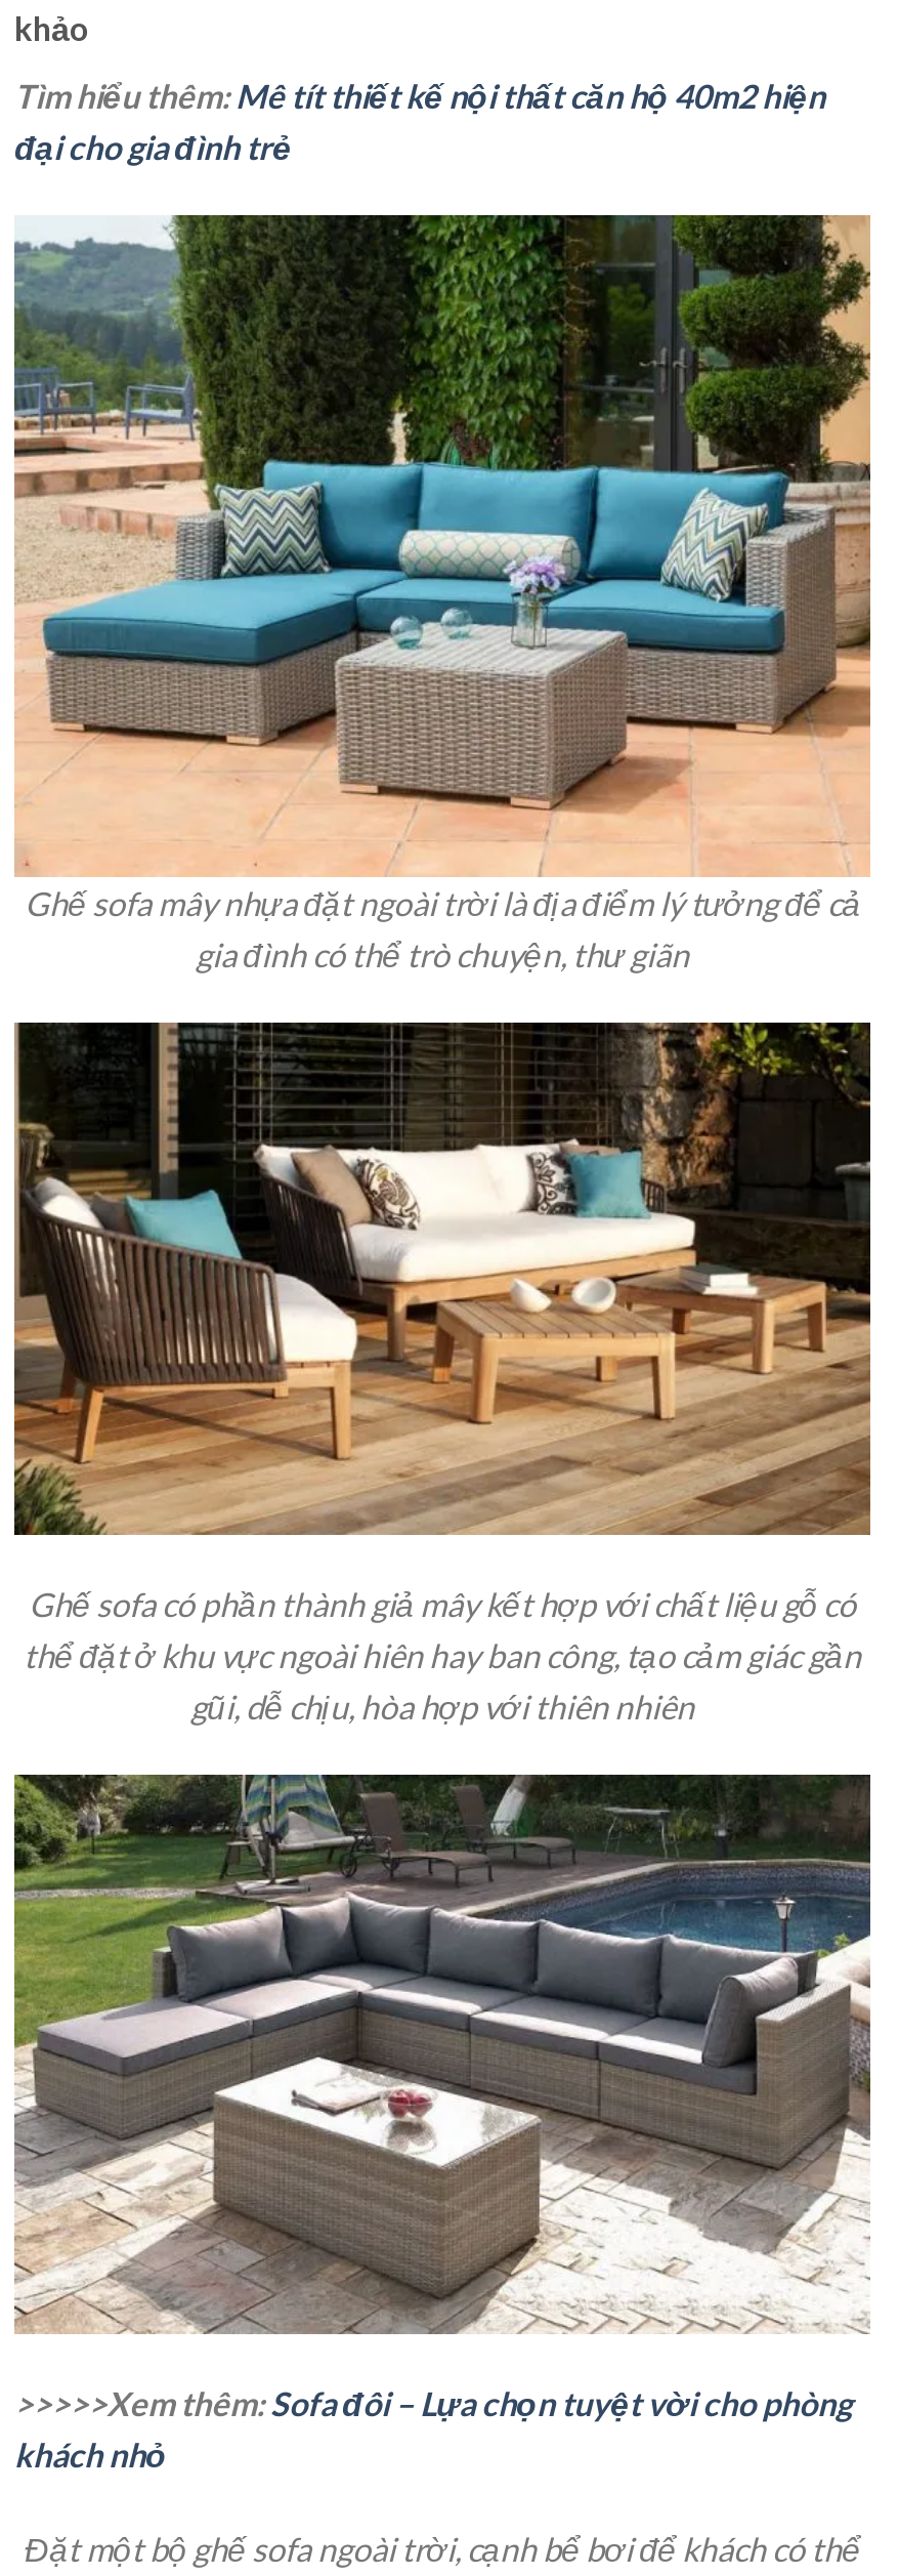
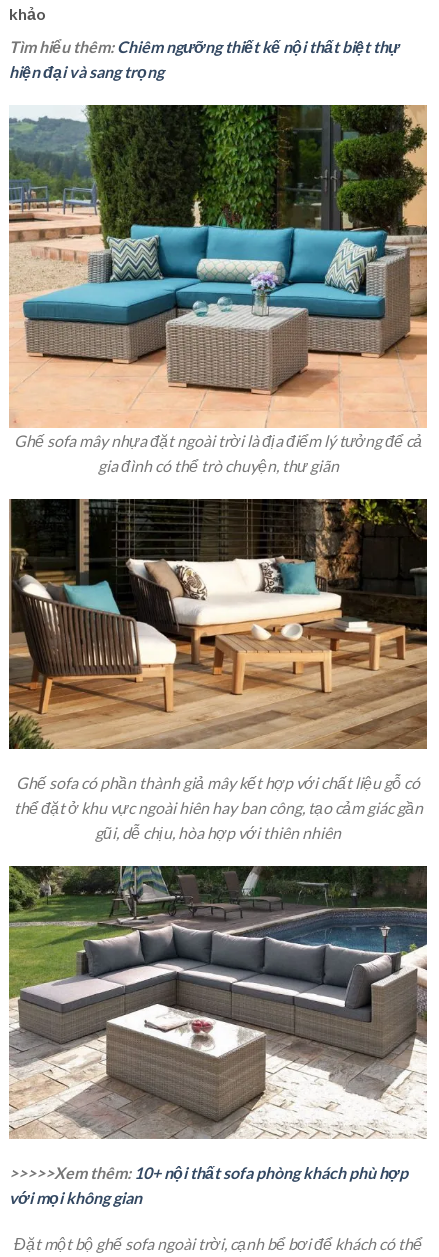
[14,77,825,167] Tìm hiểu thêm: Mê tít thiết kế nội thất căn hộ 40m2 hiện | đại cho gia đình trẻ -> [9,37,399,81] Tìm hiểu thêm: Chiêm ngưỡng thiết kế nội thất biệt thự | hiện đại và sang trọng
[14,2383,852,2473] >>>>>Xem thêm:Sofa đôi – Lựa chọn tuyệt vời cho phòng | khách nhỏ -> [9,1163,408,1207] >>>>>Xem thêm:10+ nội thất sofa phòng khách phù hợp | với mọi không gian

